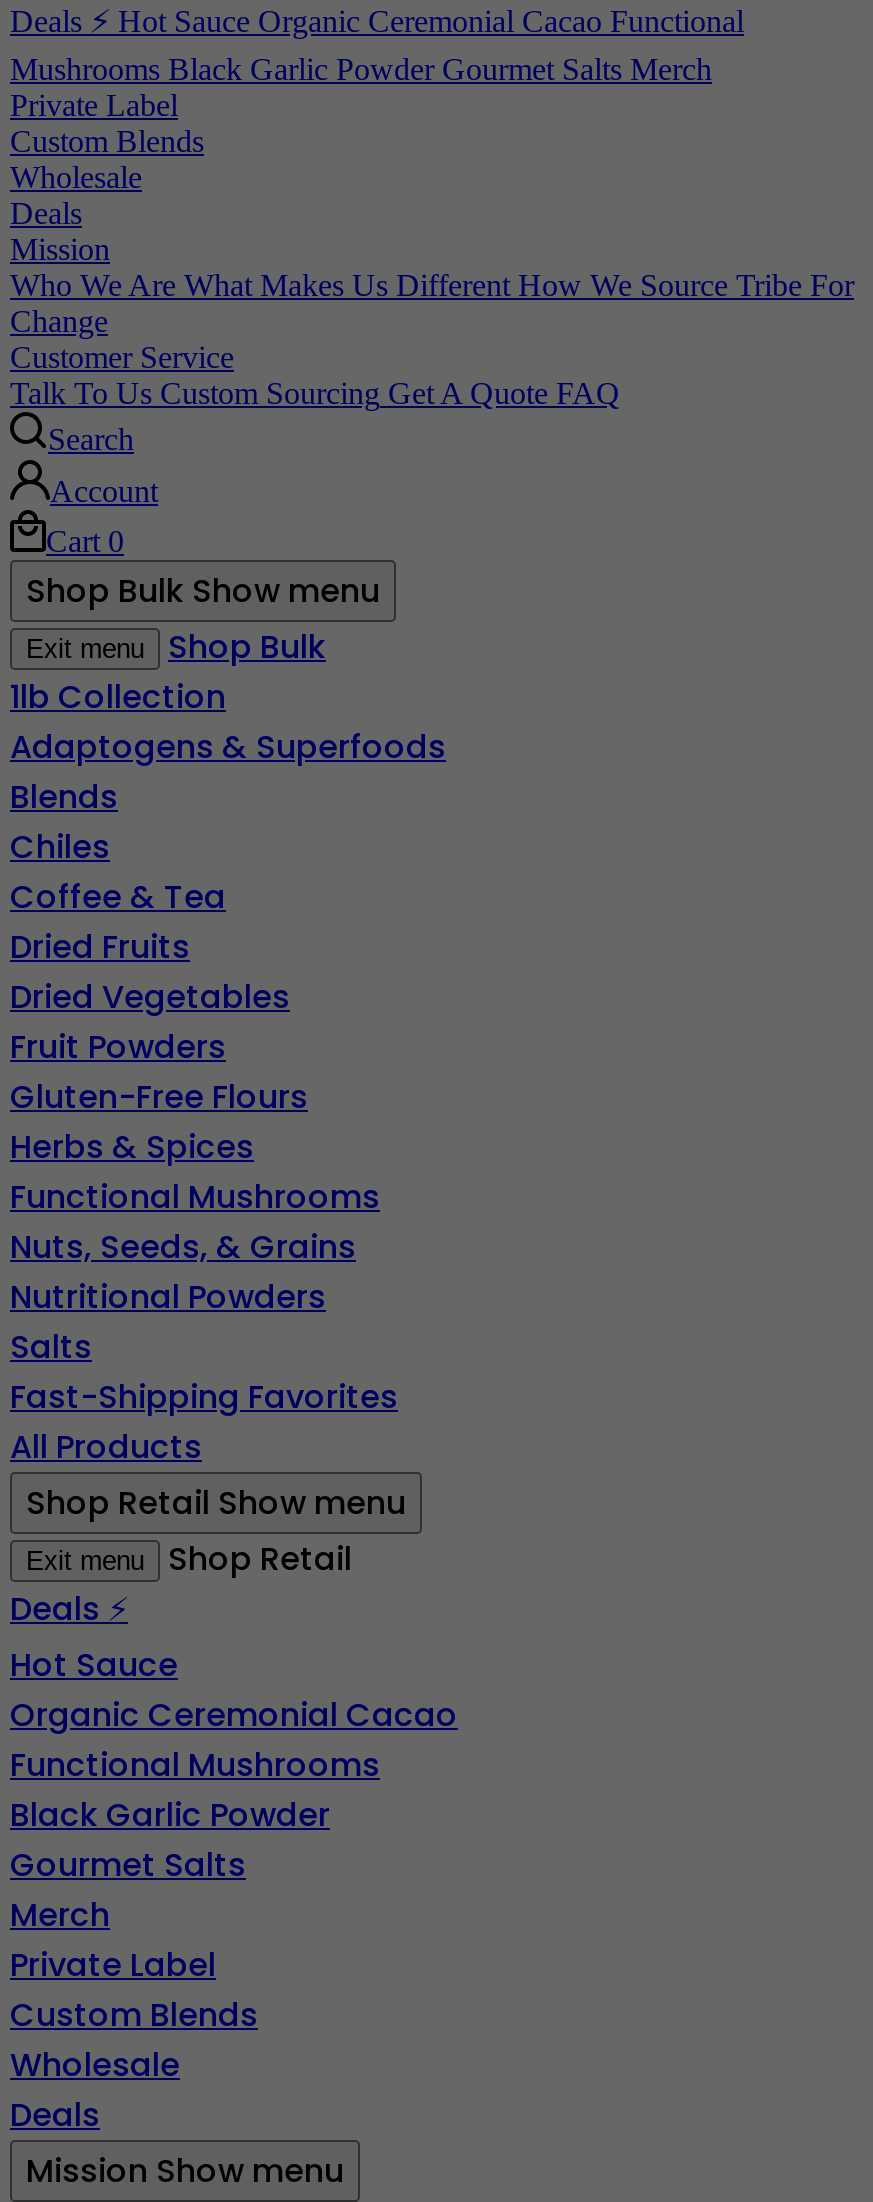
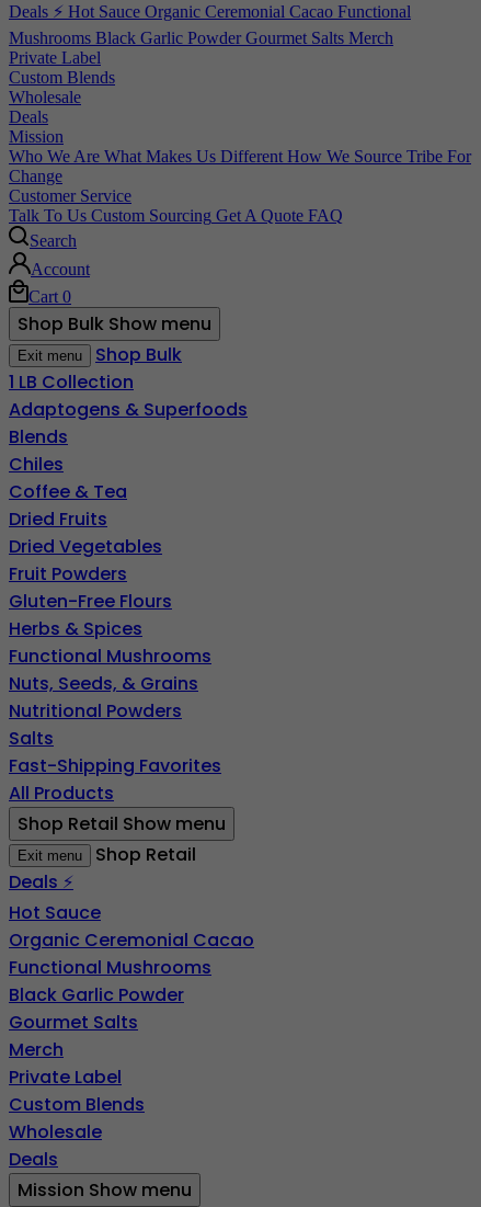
[10,674,226,720] 1lb Collection -> [9,369,134,395] 1 LB Collection

